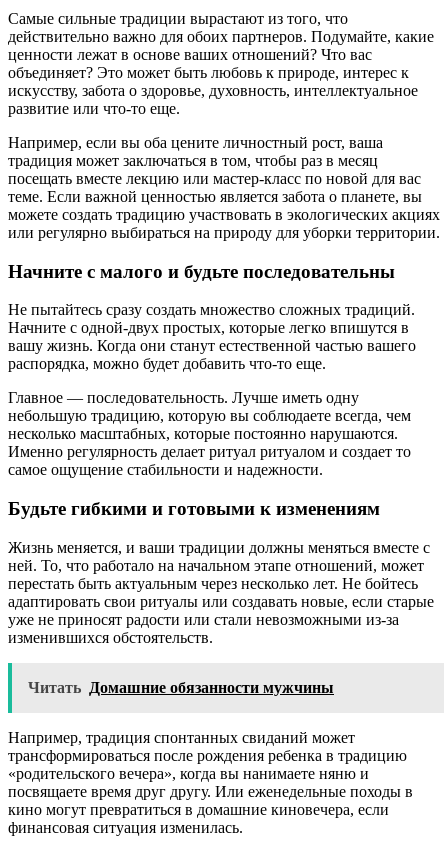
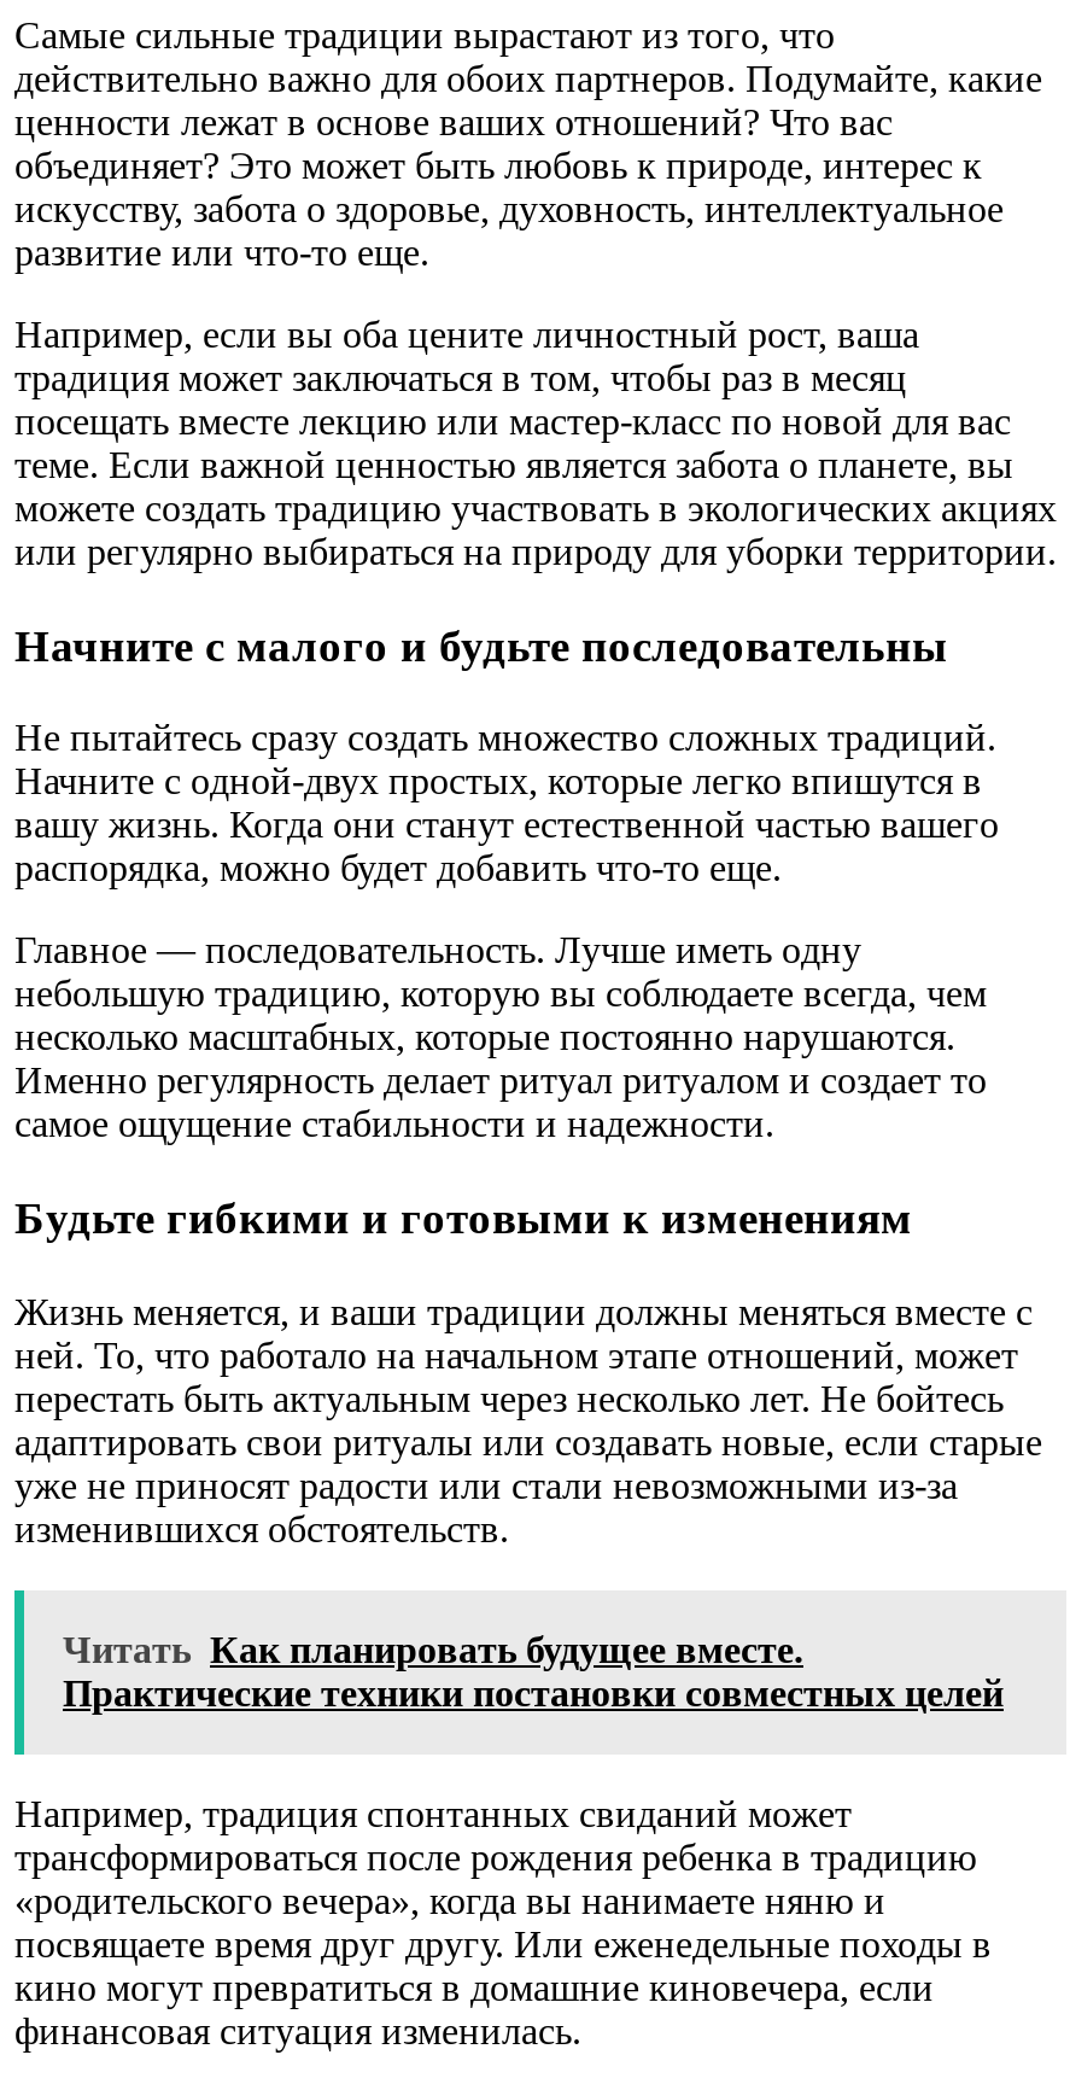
[28,679,334,696] Читать Домашние обязанности мужчины -> [63,1629,1004,1713] Читать Как планировать будущее вместе. | Практические техники постановки совместных целей

